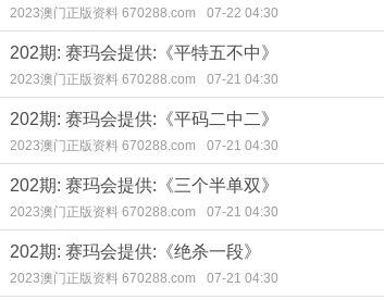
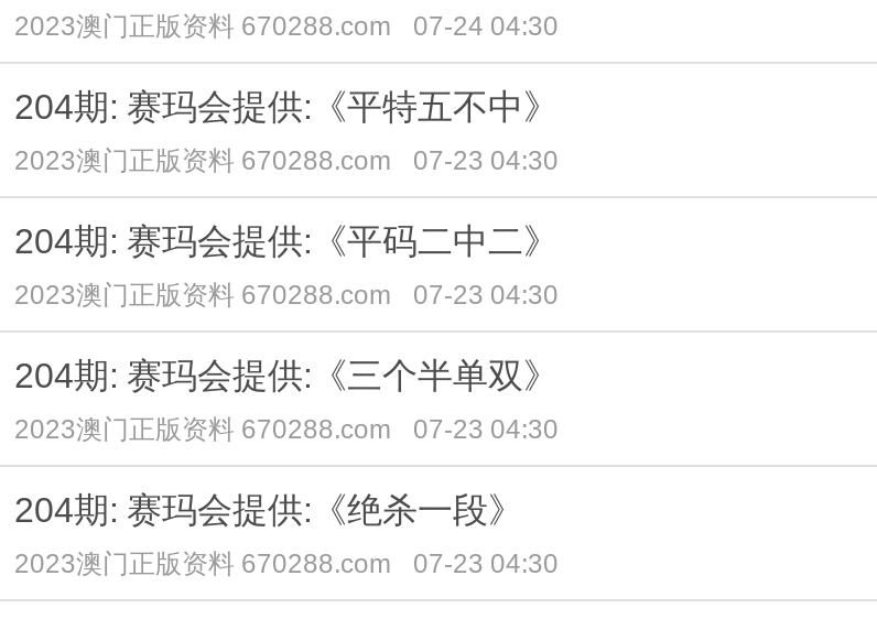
[10,5,278,21] 2023澳门正版资料 670288.com 07-22 04:30 -> [14,11,559,42] 2023澳门正版资料 670288.com 07-24 04:30
[10,43,278,62] 202期: 赛玛会提供:《平特五不中》 -> [14,88,559,126] 204期: 赛玛会提供:《平特五不中》
[10,72,278,87] 2023澳门正版资料 670288.com 07-21 04:30 -> [14,145,559,176] 2023澳门正版资料 670288.com 07-23 04:30
[10,110,278,128] 202期: 赛玛会提供:《平码二中二》 -> [14,222,559,260] 204期: 赛玛会提供:《平码二中二》
[10,138,278,153] 2023澳门正版资料 670288.com 07-21 04:30 -> [14,280,559,311] 2023澳门正版资料 670288.com 07-23 04:30
[10,176,278,195] 202期: 赛玛会提供:《三个半单双》 -> [14,357,559,394] 204期: 赛玛会提供:《三个半单双》
[10,204,278,220] 2023澳门正版资料 670288.com 07-21 04:30 -> [14,414,559,445] 2023澳门正版资料 670288.com 07-23 04:30
[10,242,261,261] 202期: 赛玛会提供:《绝杀一段》 -> [14,491,523,529] 204期: 赛玛会提供:《绝杀一段》
[10,271,278,286] 2023澳门正版资料 670288.com 07-21 04:30 -> [14,549,559,579] 2023澳门正版资料 670288.com 07-23 04:30

